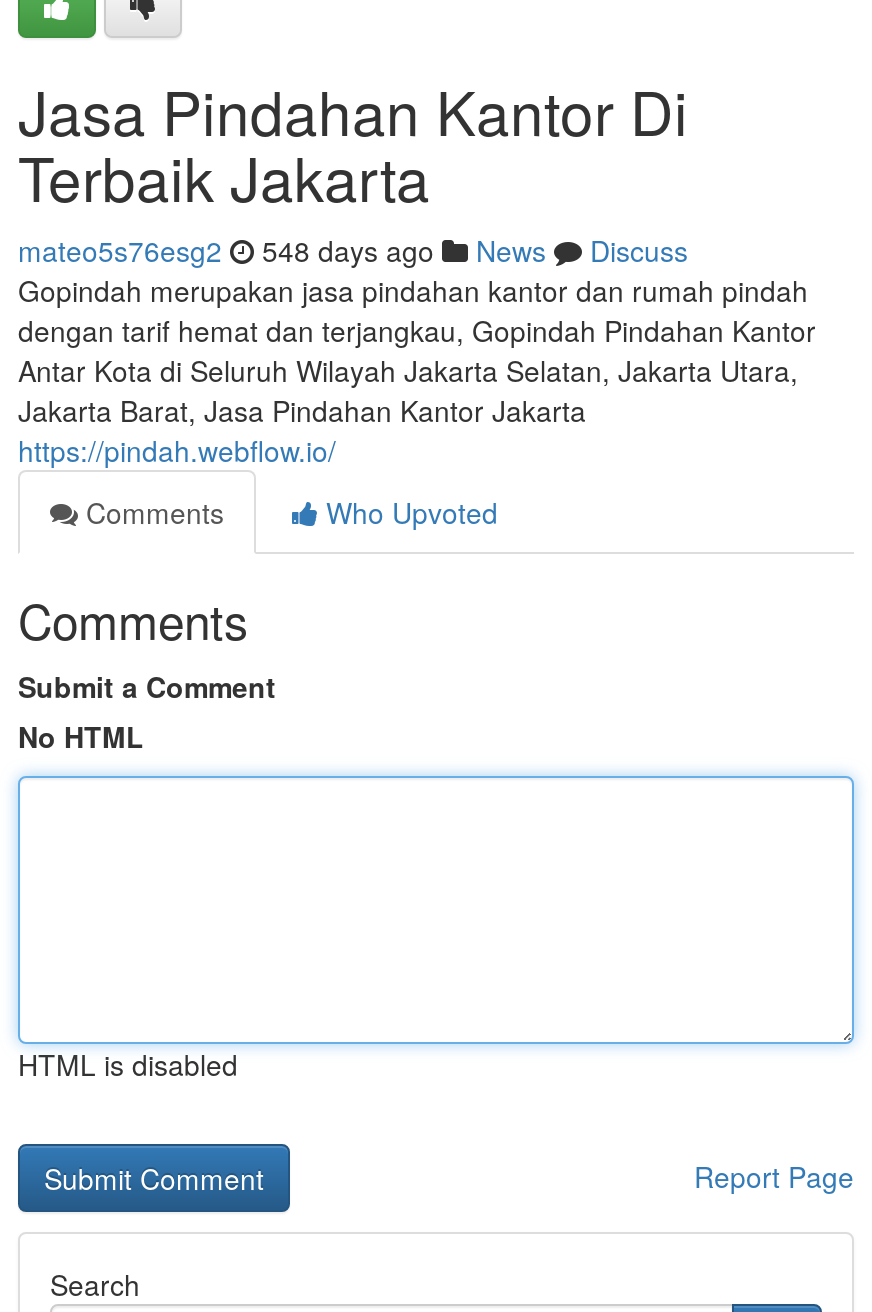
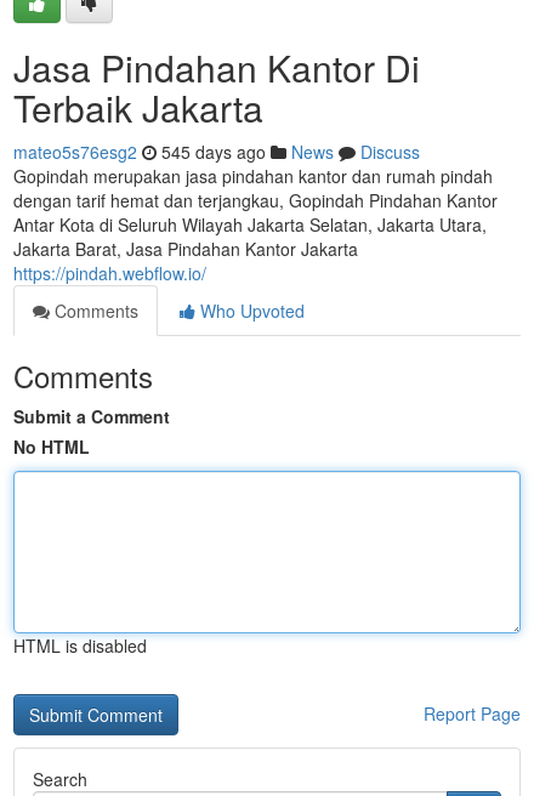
[18,230,688,270] mateo5s76esg2 548 days ago News Discuss -> [13,140,420,164] mateo5s76esg2 545 days ago News Discuss

